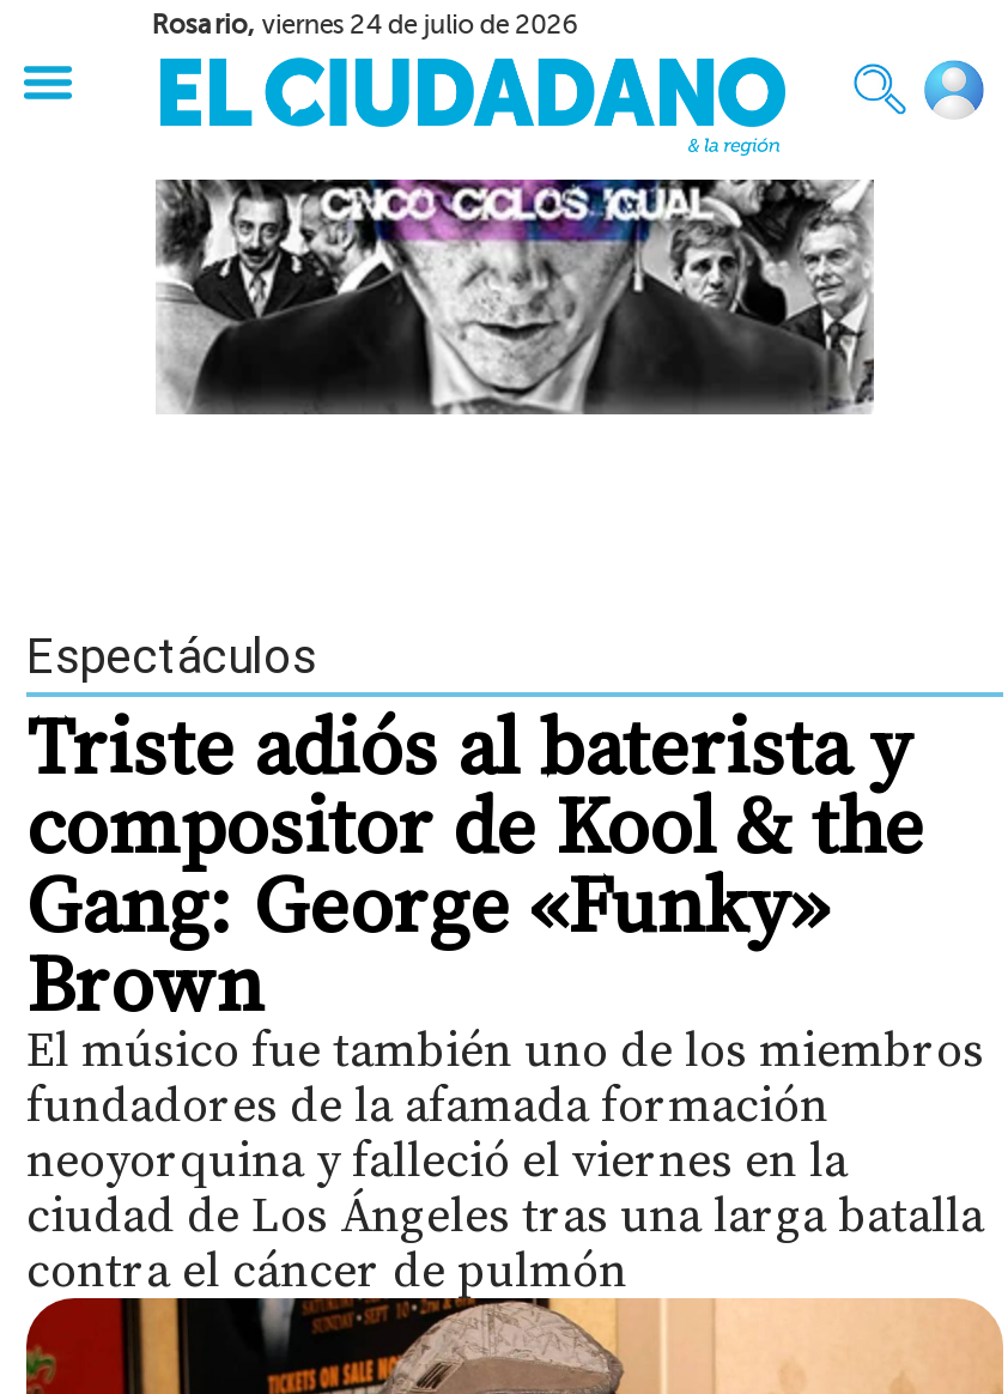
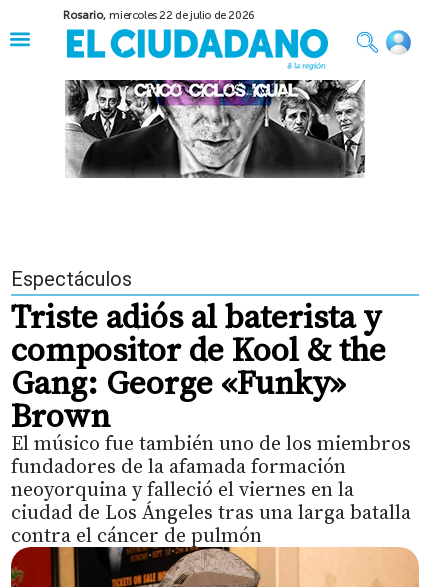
[152,10,578,41] Rosario, viernes 24 de julio de 2026 -> [63,9,255,22] Rosario, miercoles 22 de julio de 2026

